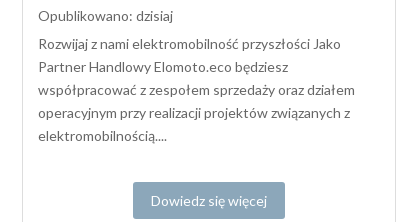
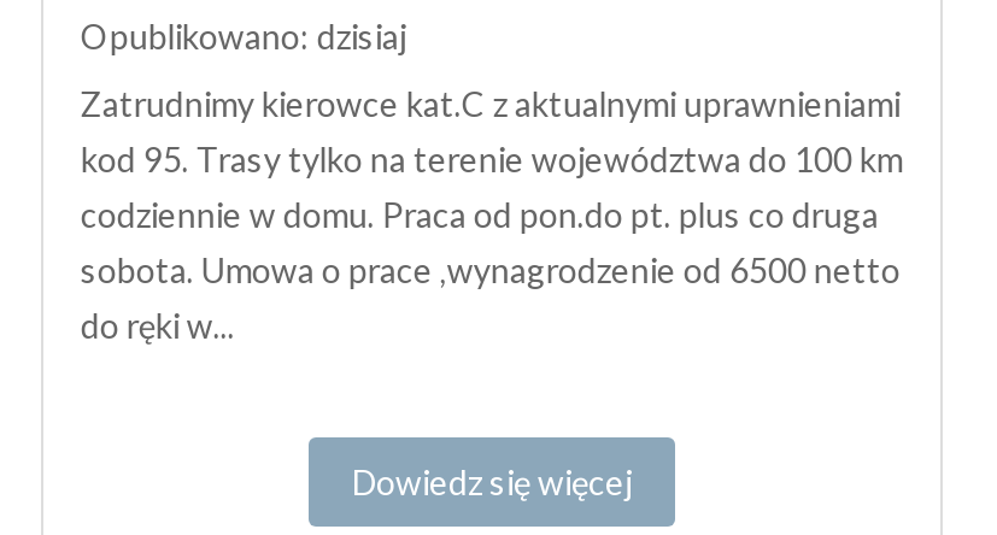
[38,35,355,144] Rozwijaj z nami elektromobilność przyszłości Jako | Partner Handlowy Elomoto.eco będziesz | współpracować z zespołem sprzedaży oraz działem | operacyjnym przy realizacji projektów związanych z | elektromobilnością.... -> [81,84,903,347] Zatrudnimy kierowce kat.C z aktualnymi uprawnieniami | kod 95. Trasy tylko na terenie województwa do 100 km | codziennie w domu. Praca od pon.do pt. plus co druga | sobota. Umowa o prace ,wynagrodzenie od 6500 netto | do ręki w...

